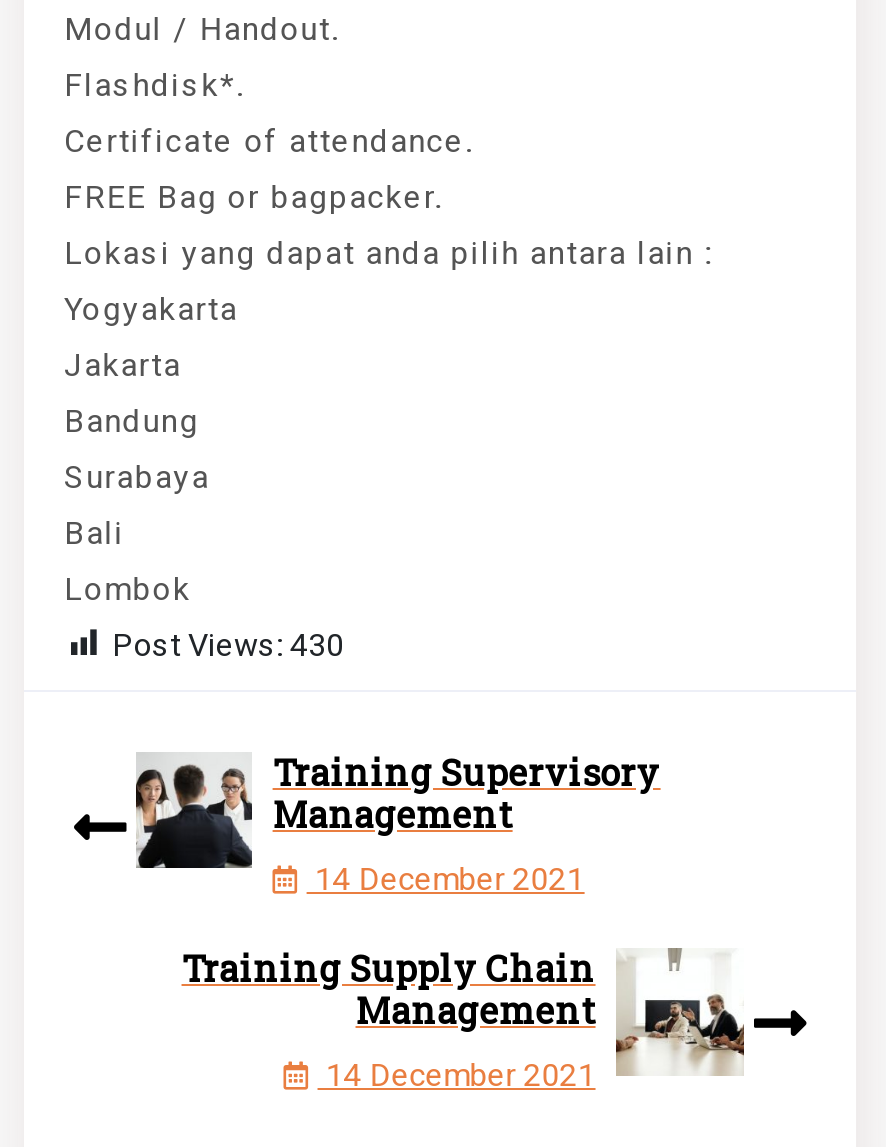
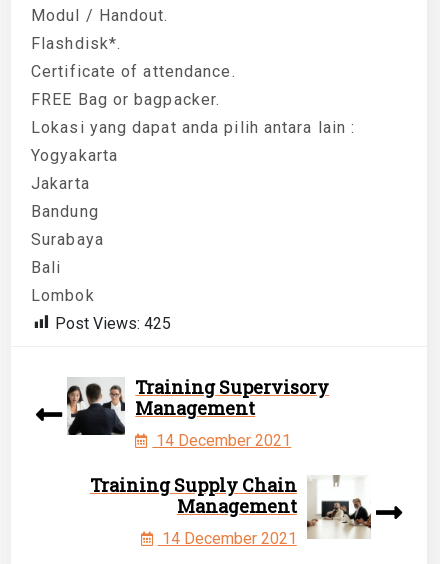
[112,625,344,663] Post Views: 430 -> [55,314,171,333] Post Views: 425

